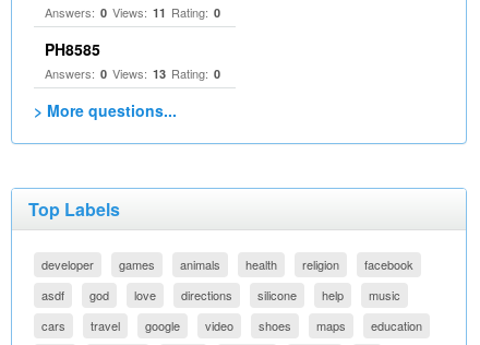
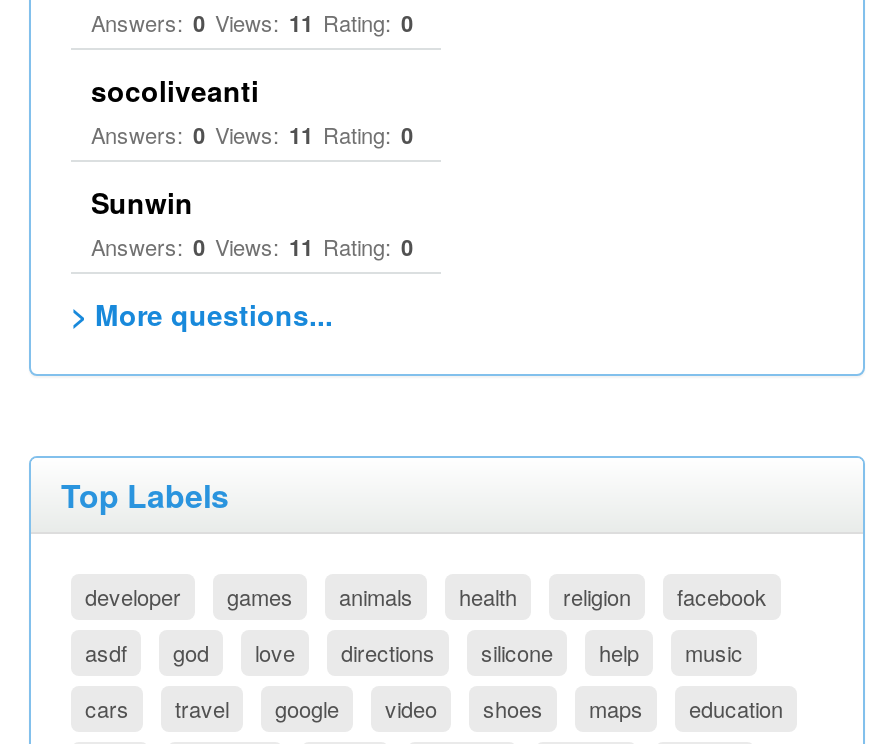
[45,38,220,82] PH8585 | Answers: 0 Views: 13 Rating: 0 -> [91,70,413,262] socoliveanti | Answers: 0 Views: 11 Rating: 0 | Sunwin | Answers: 0 Views: 11 Rating: 0

